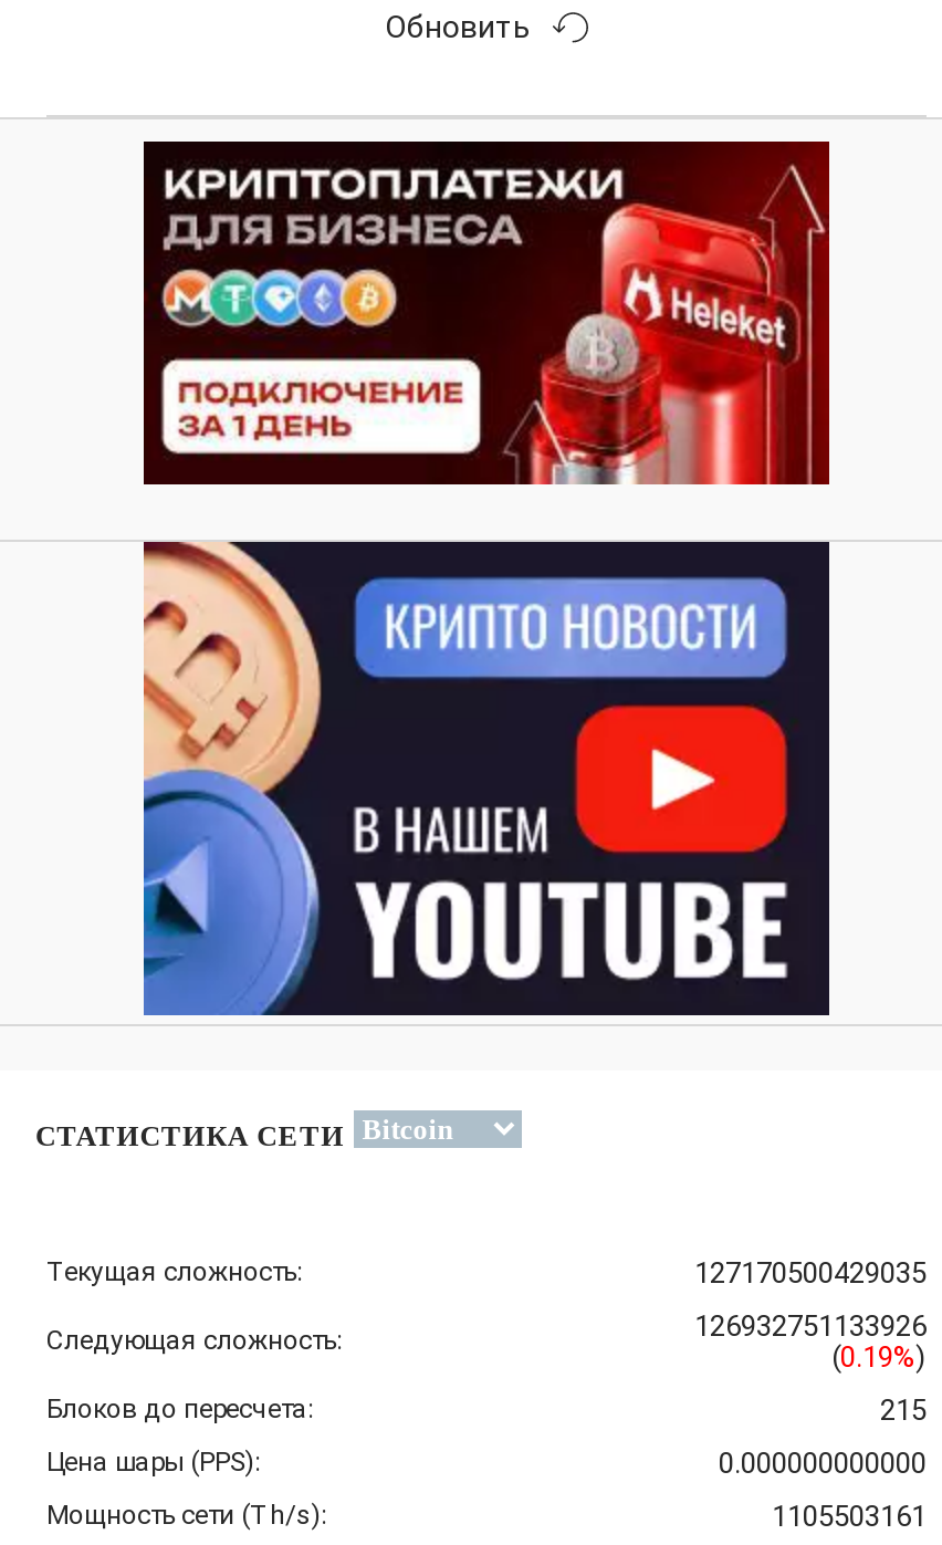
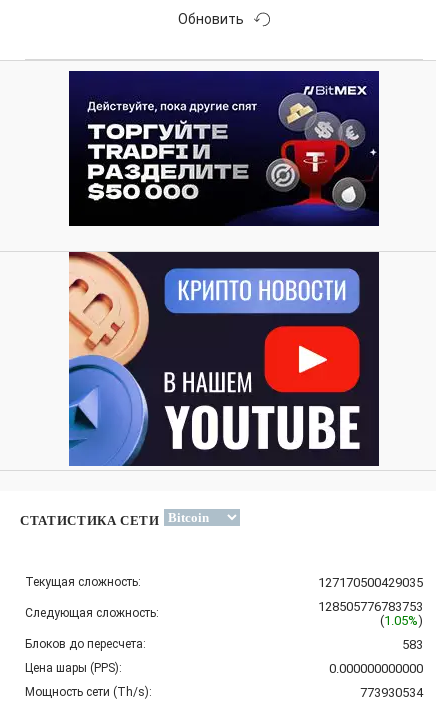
[144,139,831,487] [image] -> [69,70,380,227] [image]
[694,1310,927,1343] 126932751133926 -> [318,599,423,614] 128505776783753
[831,1341,927,1374] (0.19%) -> [380,613,423,628] (1.05%)
[880,1394,927,1428] 215 -> [402,637,423,652] 583
[772,1501,927,1534] 1105503161 -> [360,685,423,700] 773930534

